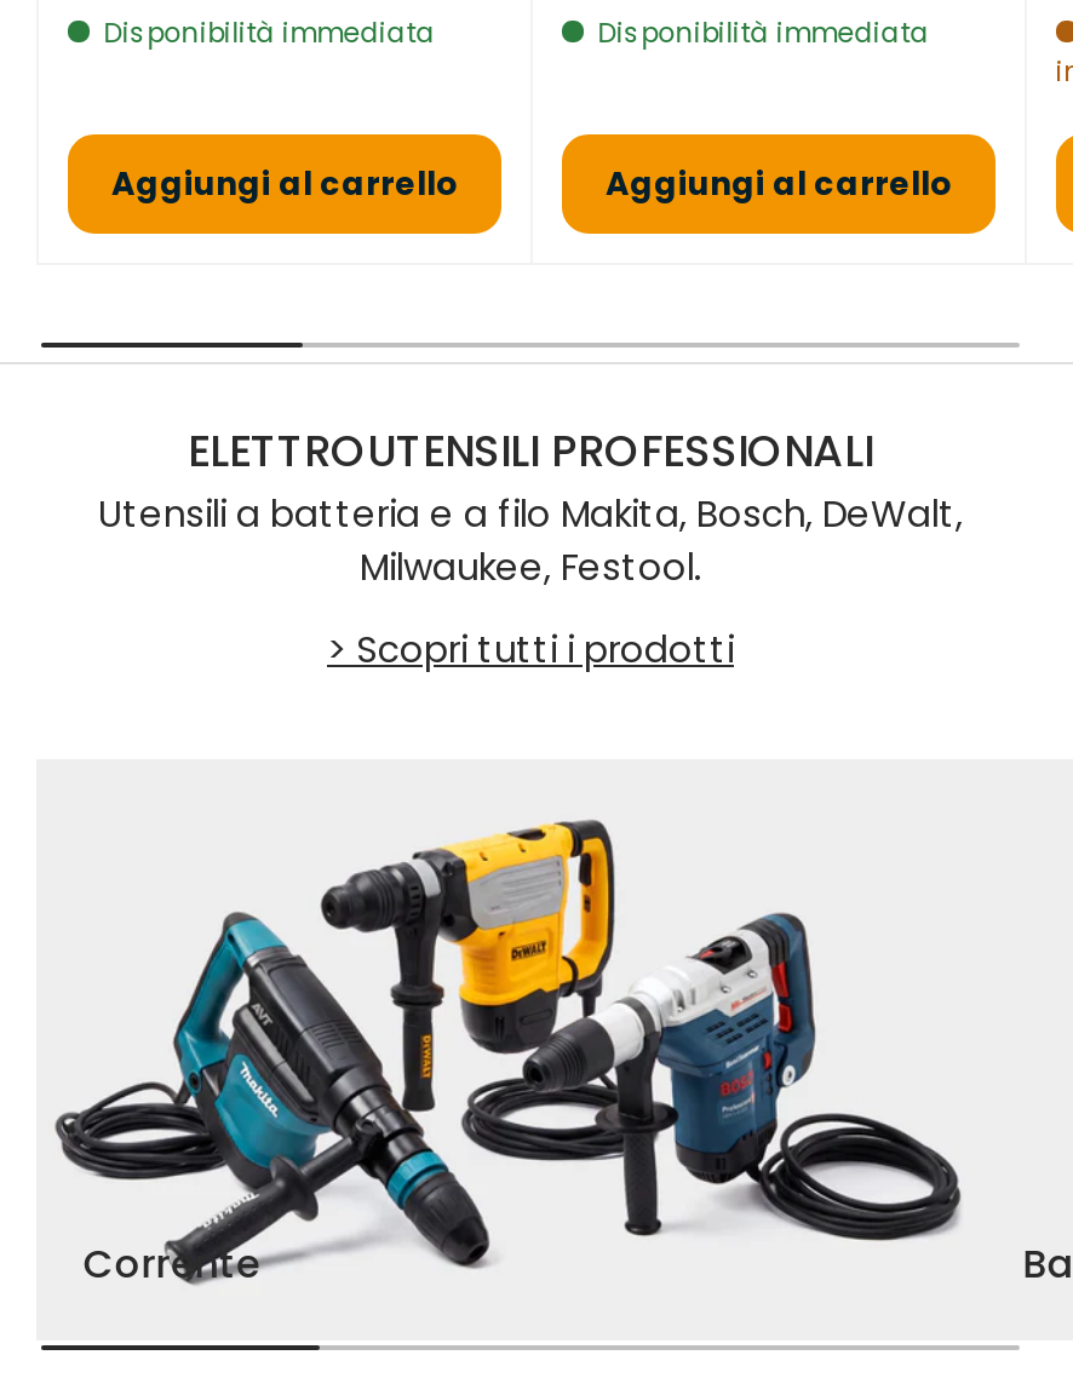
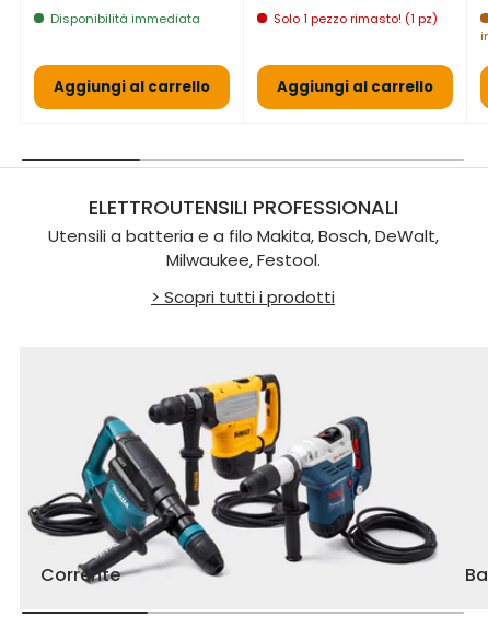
[597,14,929,52] Disponibilità immediata -> [273,10,437,27] Solo 1 pezzo rimasto! (1 pz)

